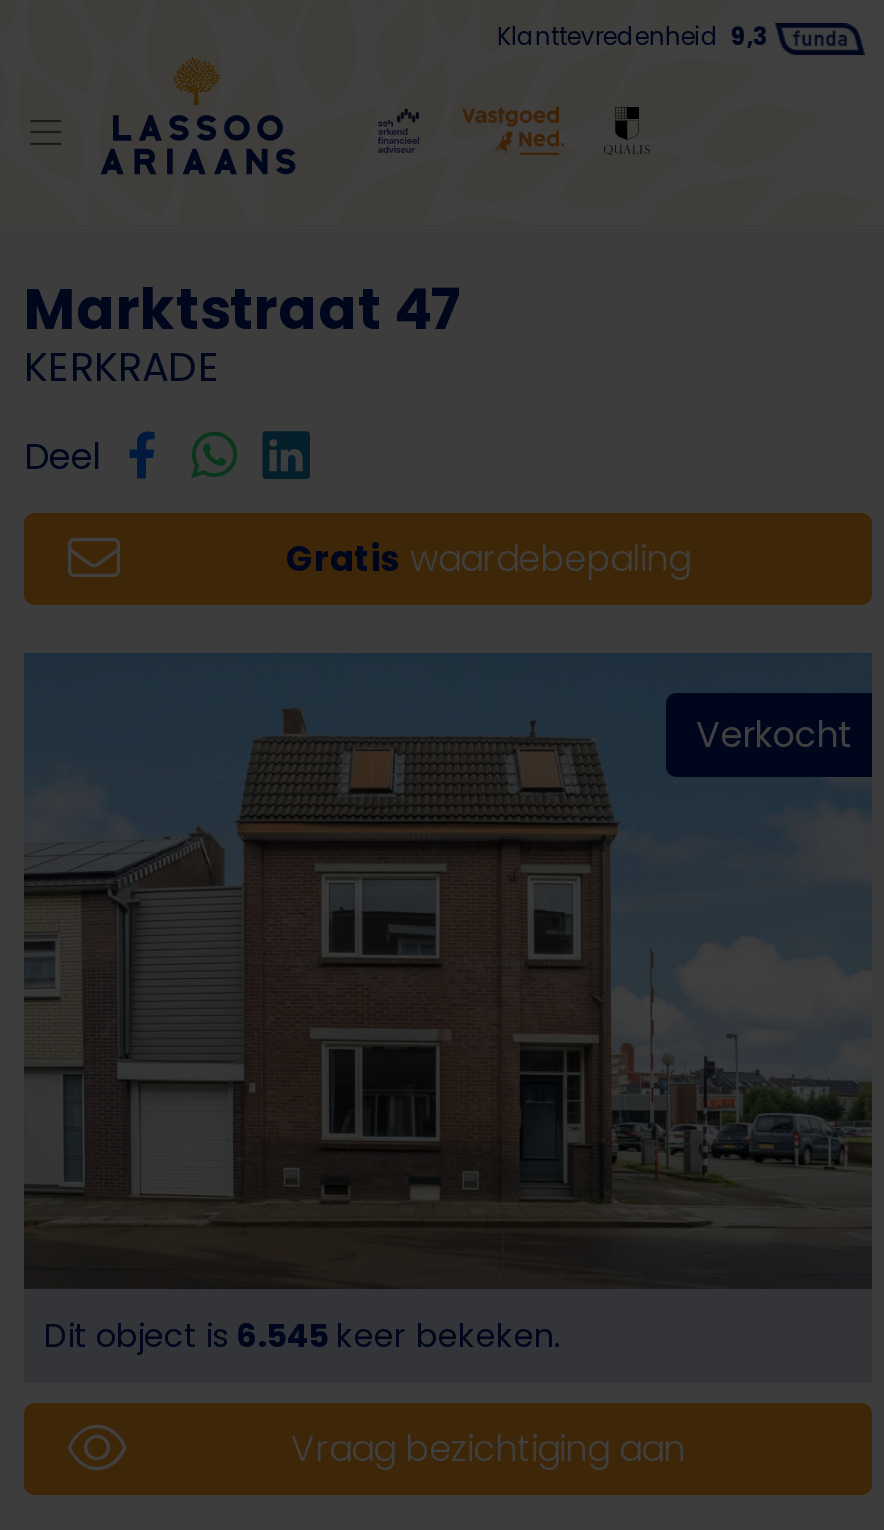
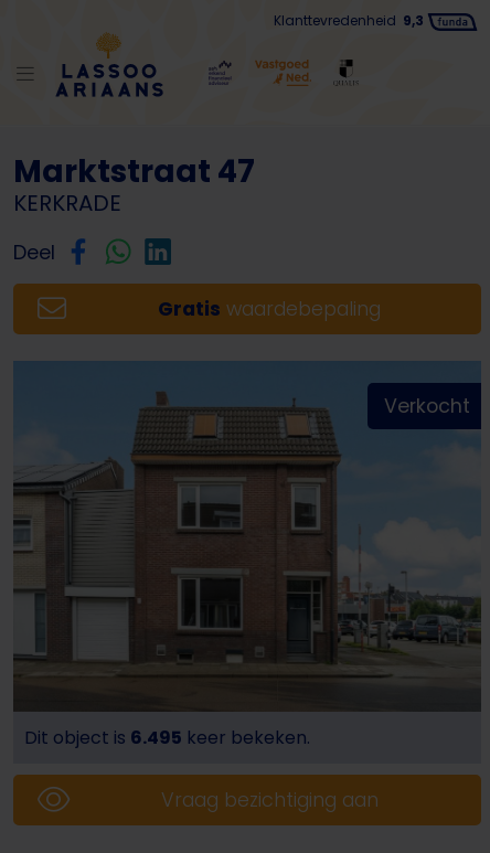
[44,1313,560,1359] Dit object is 6.545 keer bekeken. -> [24,725,310,750] Dit object is 6.495 keer bekeken.

